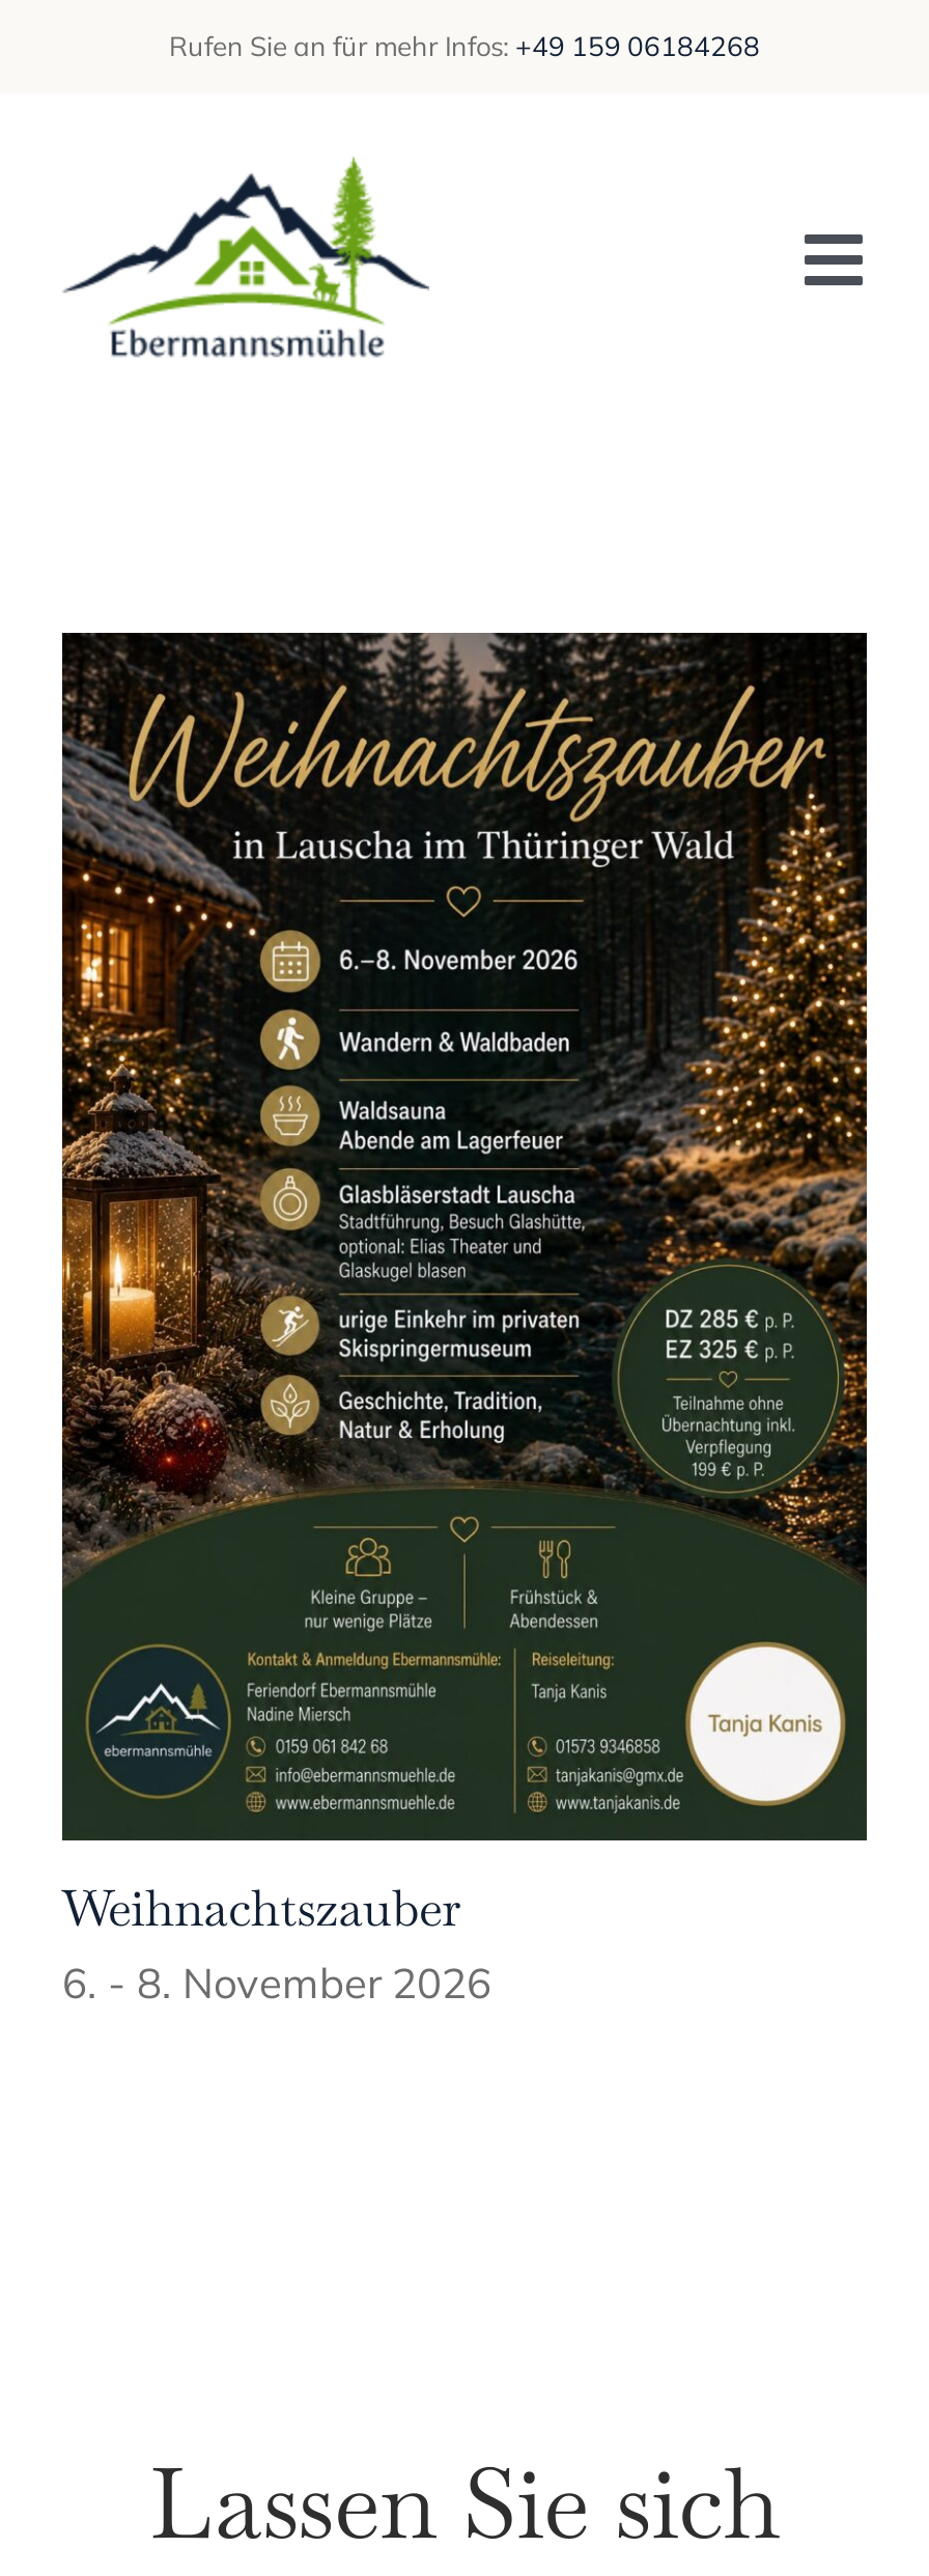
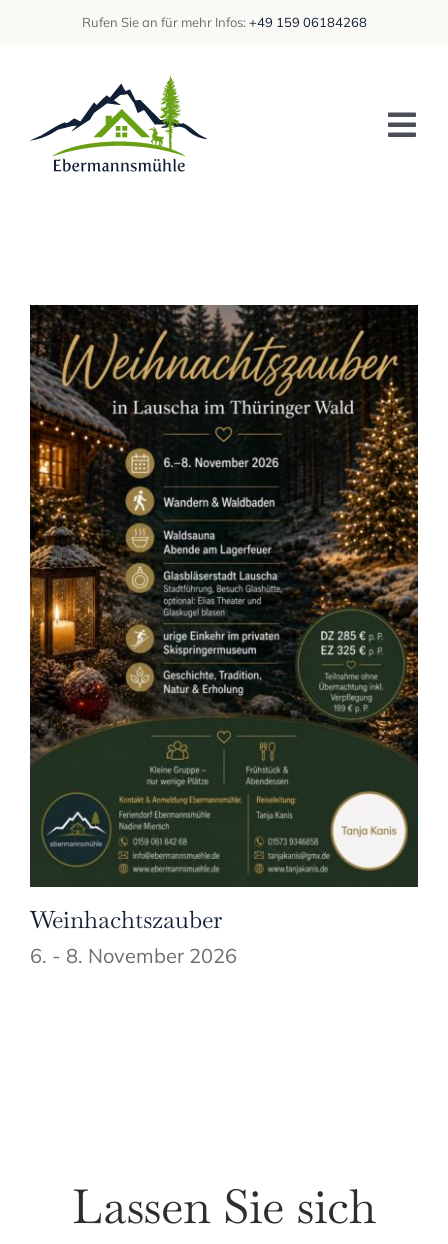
[62,1876,460,1940] Weihnachtszauber -> [30,904,222,935] Weinhachtszauber

